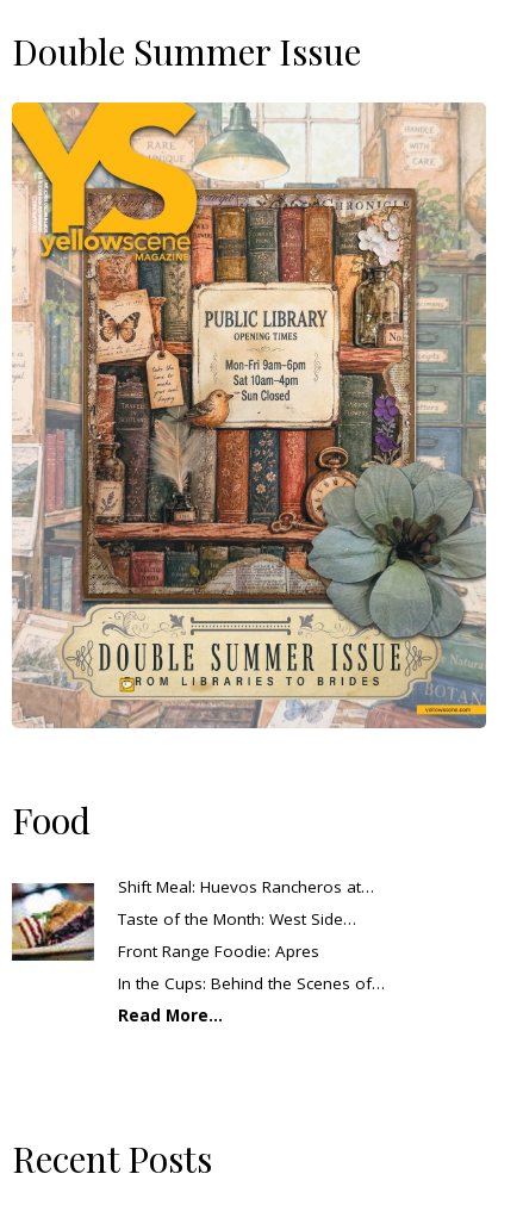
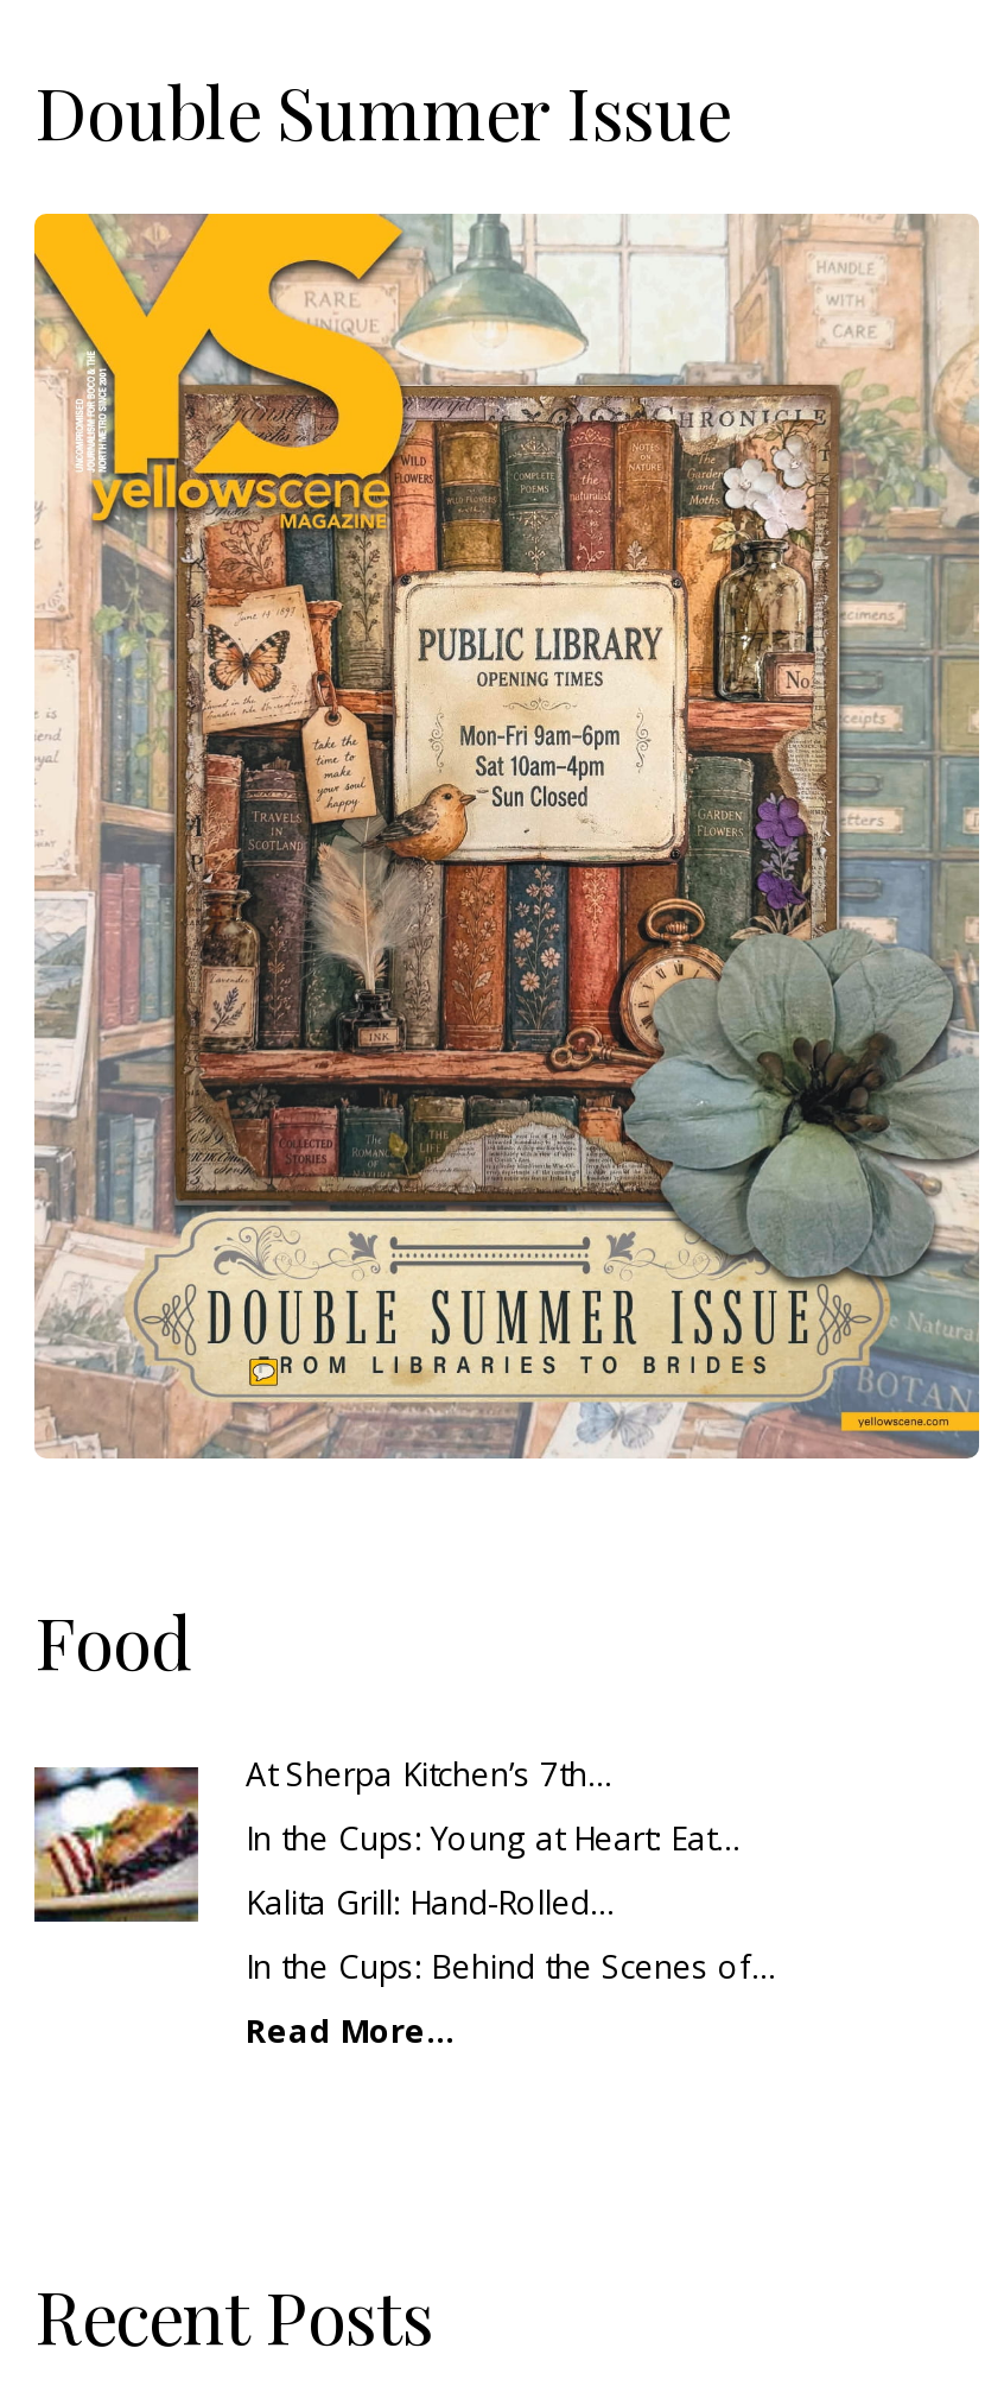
[118,876,374,897] Shift Meal: Huevos Rancheros at… -> [246,1753,614,1796] At Sherpa Kitchen’s 7th…
[118,908,356,929] Taste of the Month: West Side… -> [246,1818,742,1860] In the Cups: Young at Heart: Eat…
[118,940,319,961] Front Range Foodie: Apres -> [246,1882,616,1925] Kalita Grill: Hand-Rolled…

